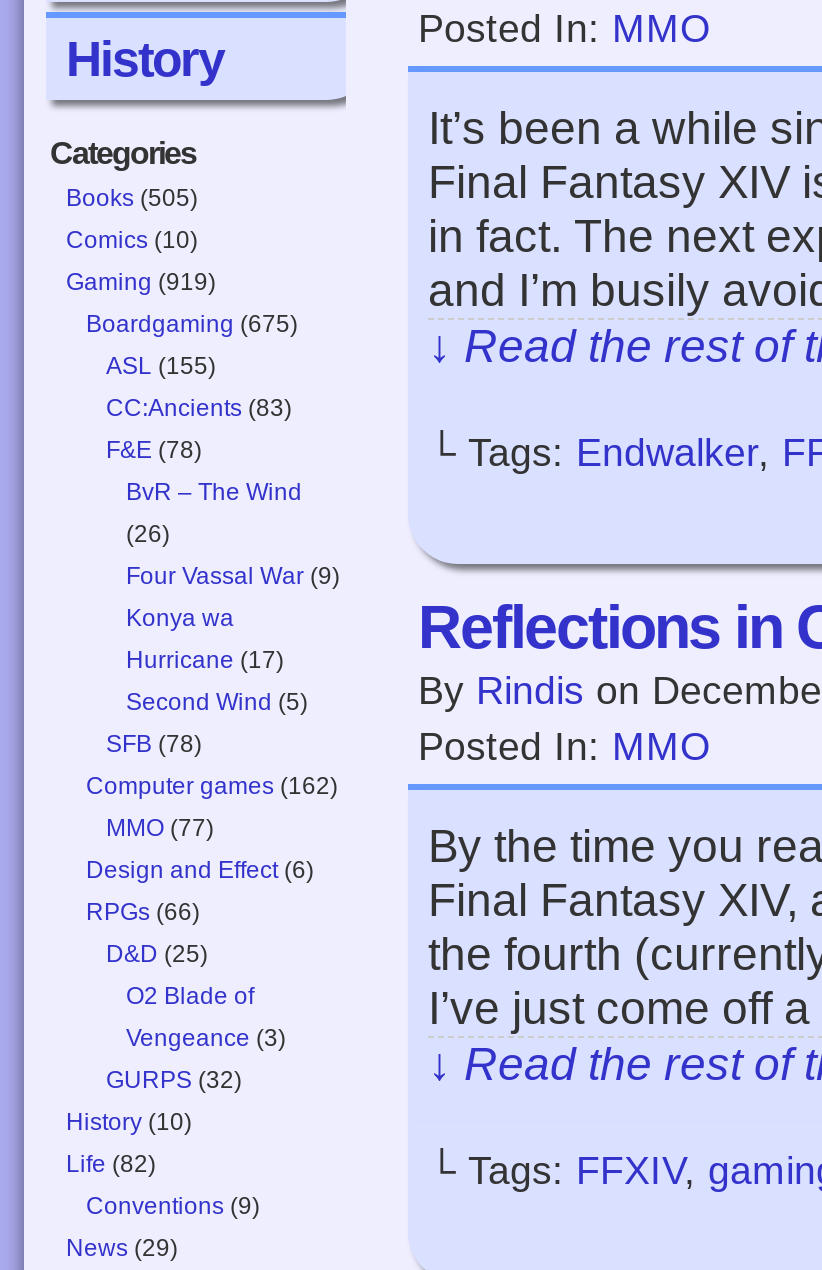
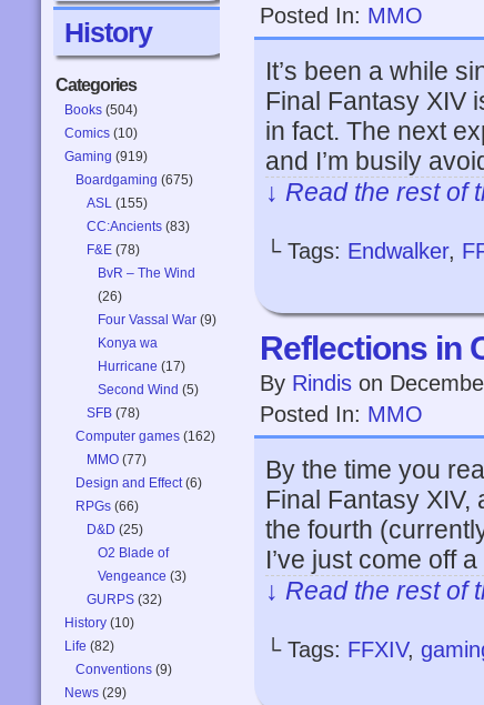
[66,184,198,212] Books (505) -> [64,102,138,118] Books (504)

